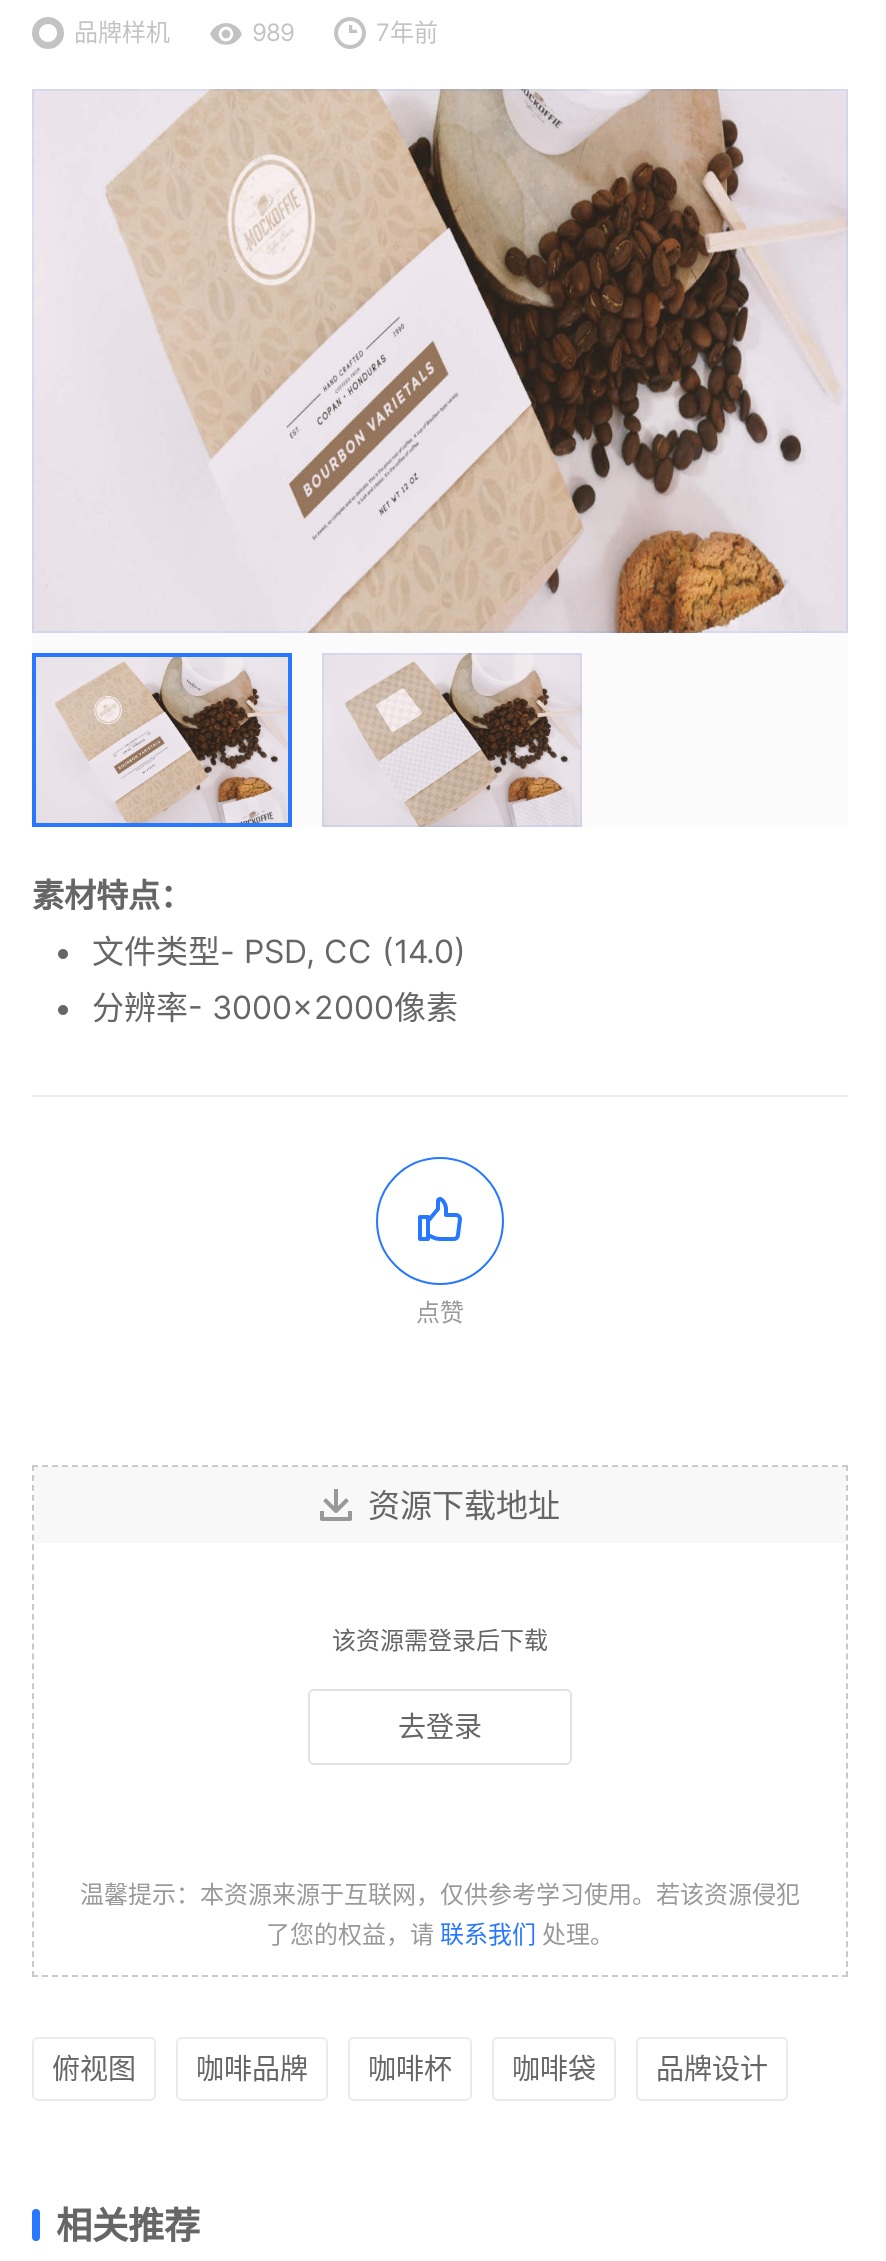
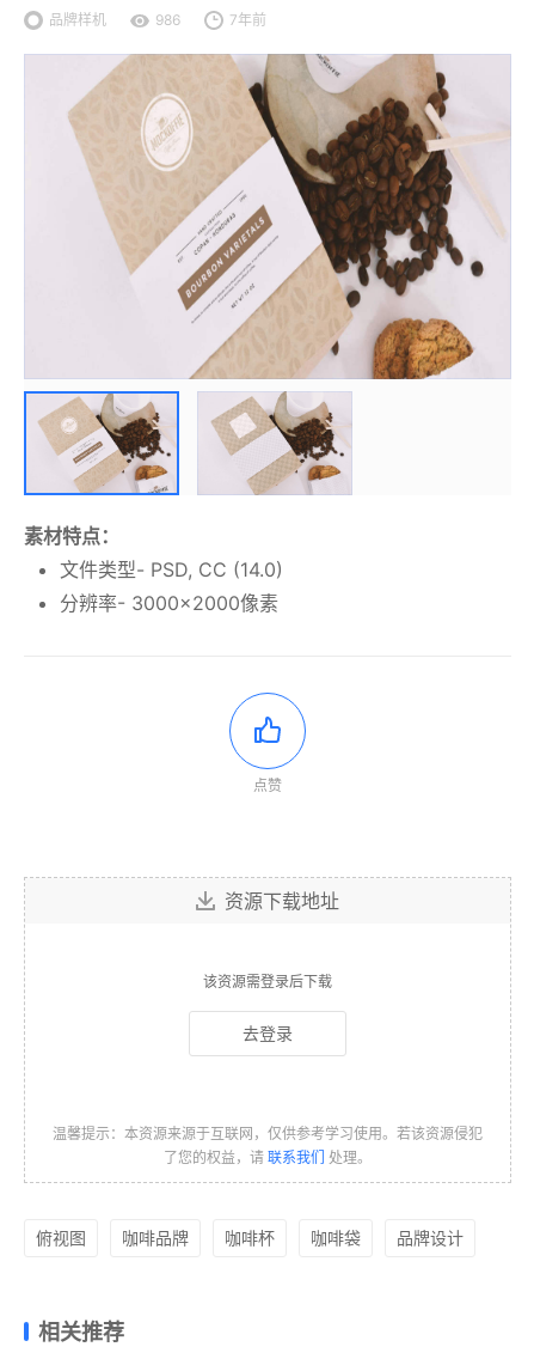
[252,17,294,47] 989 -> [155,11,180,29] 986

